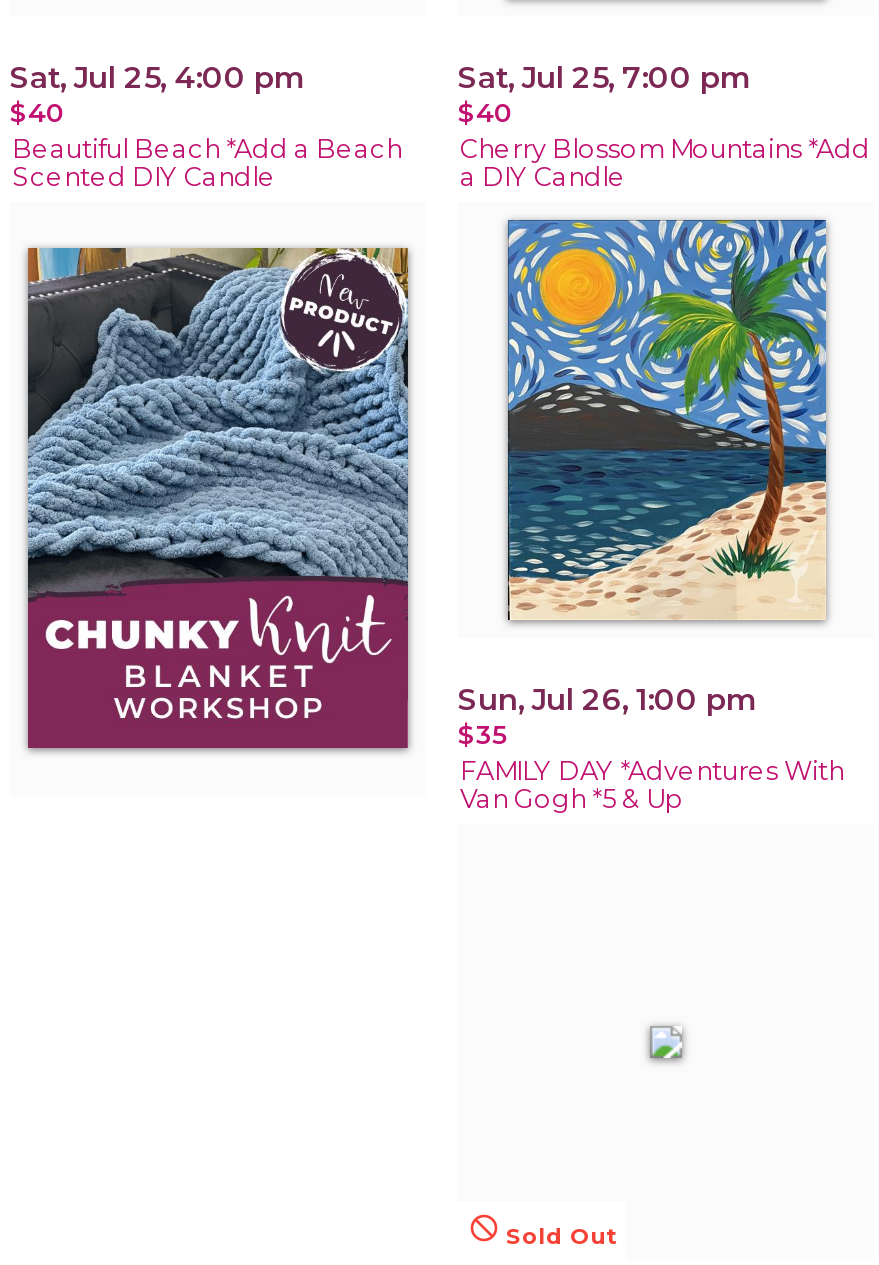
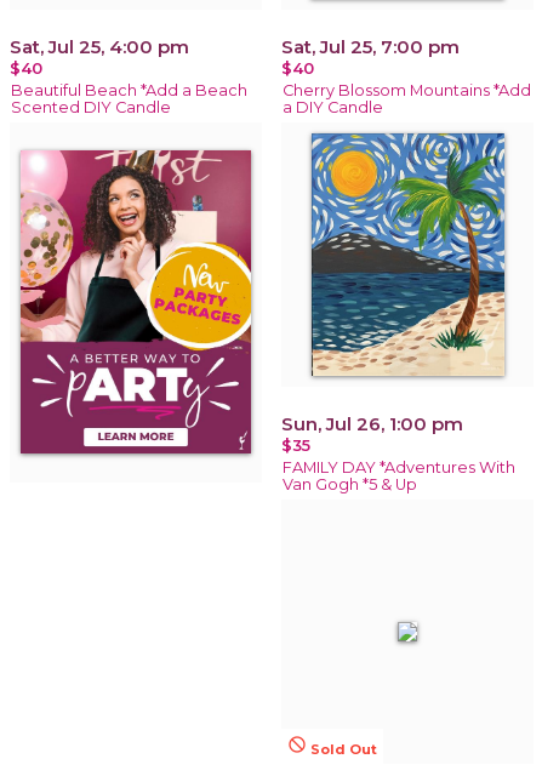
[26,246,410,740] [image] -> [19,149,252,450] [image]

